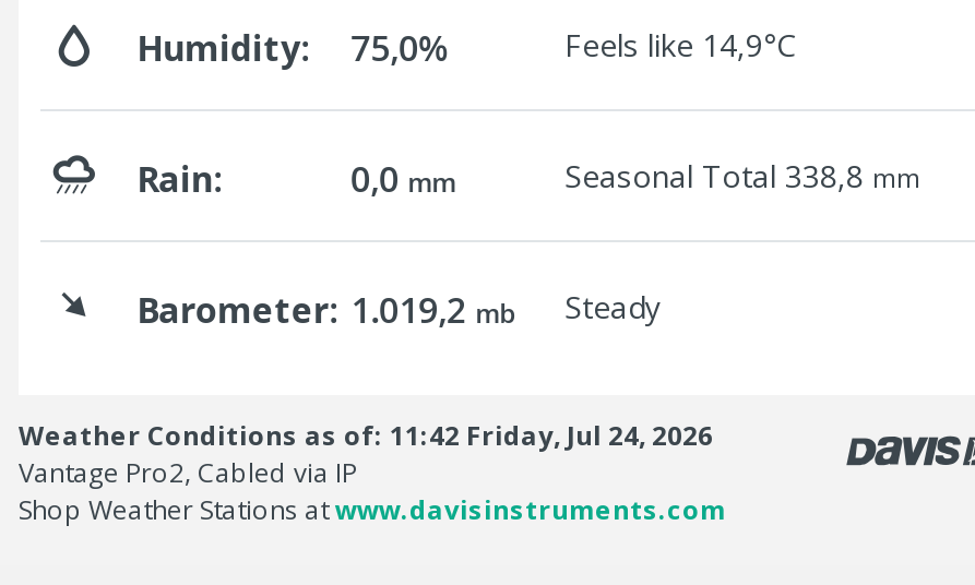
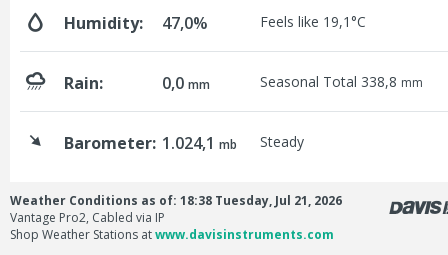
[137,24,451,72] Humidity: 75,0% -> [64,12,208,34] Humidity: 47,0%
[564,24,796,65] Feels like 14,9°C -> [260,12,366,31] Feels like 19,1°C
[137,286,661,334] Barometer: 1.019,2 mb Steady -> [64,132,304,154] Barometer: 1.024,1 mb Steady
[19,417,713,454] Weather Conditions as of: 11:42 Friday, Jul 24, 2026 -> [10,192,342,209] Weather Conditions as of: 18:38 Tuesday, Jul 21, 2026

